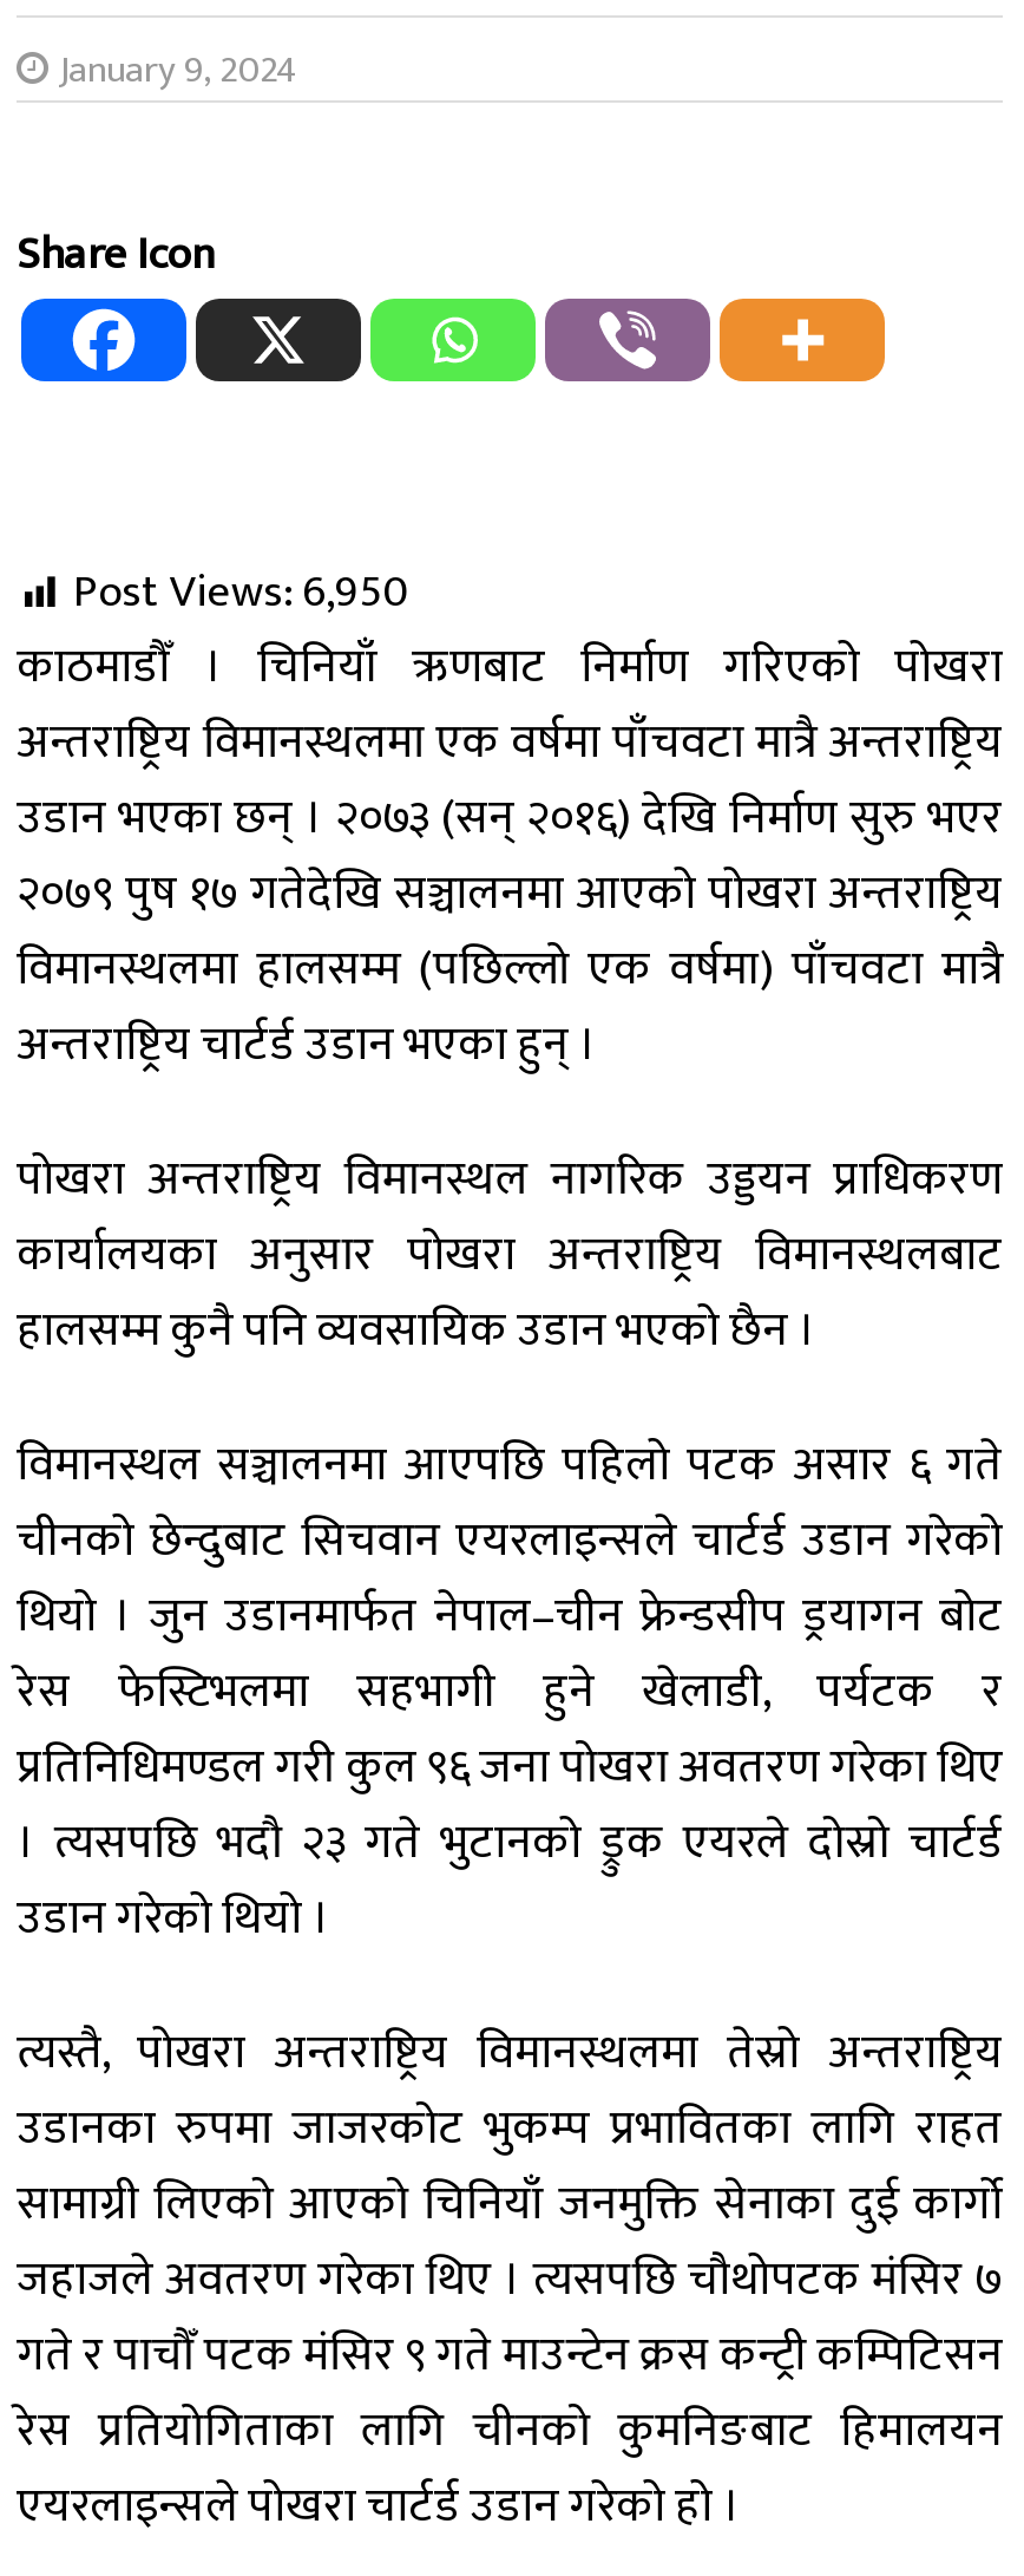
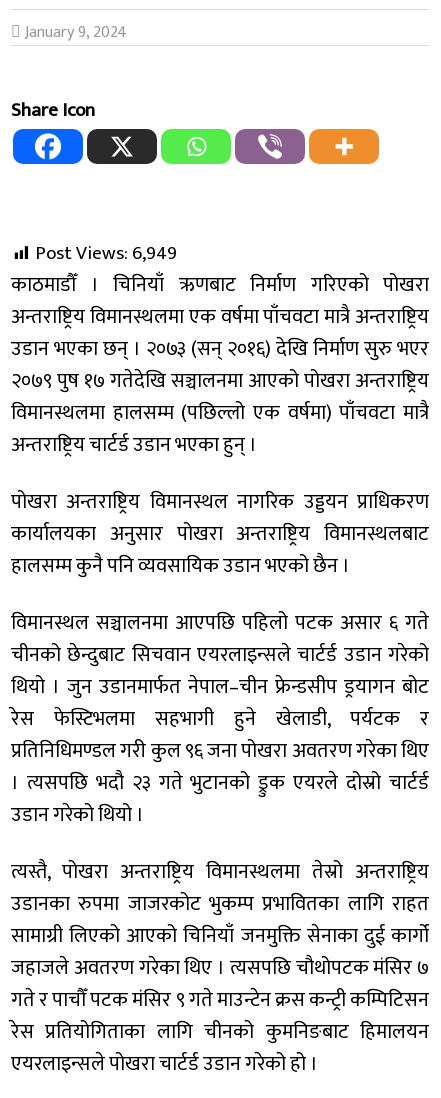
[73,556,408,629] Post Views: 6,950 -> [35,238,177,269] Post Views: 6,949

